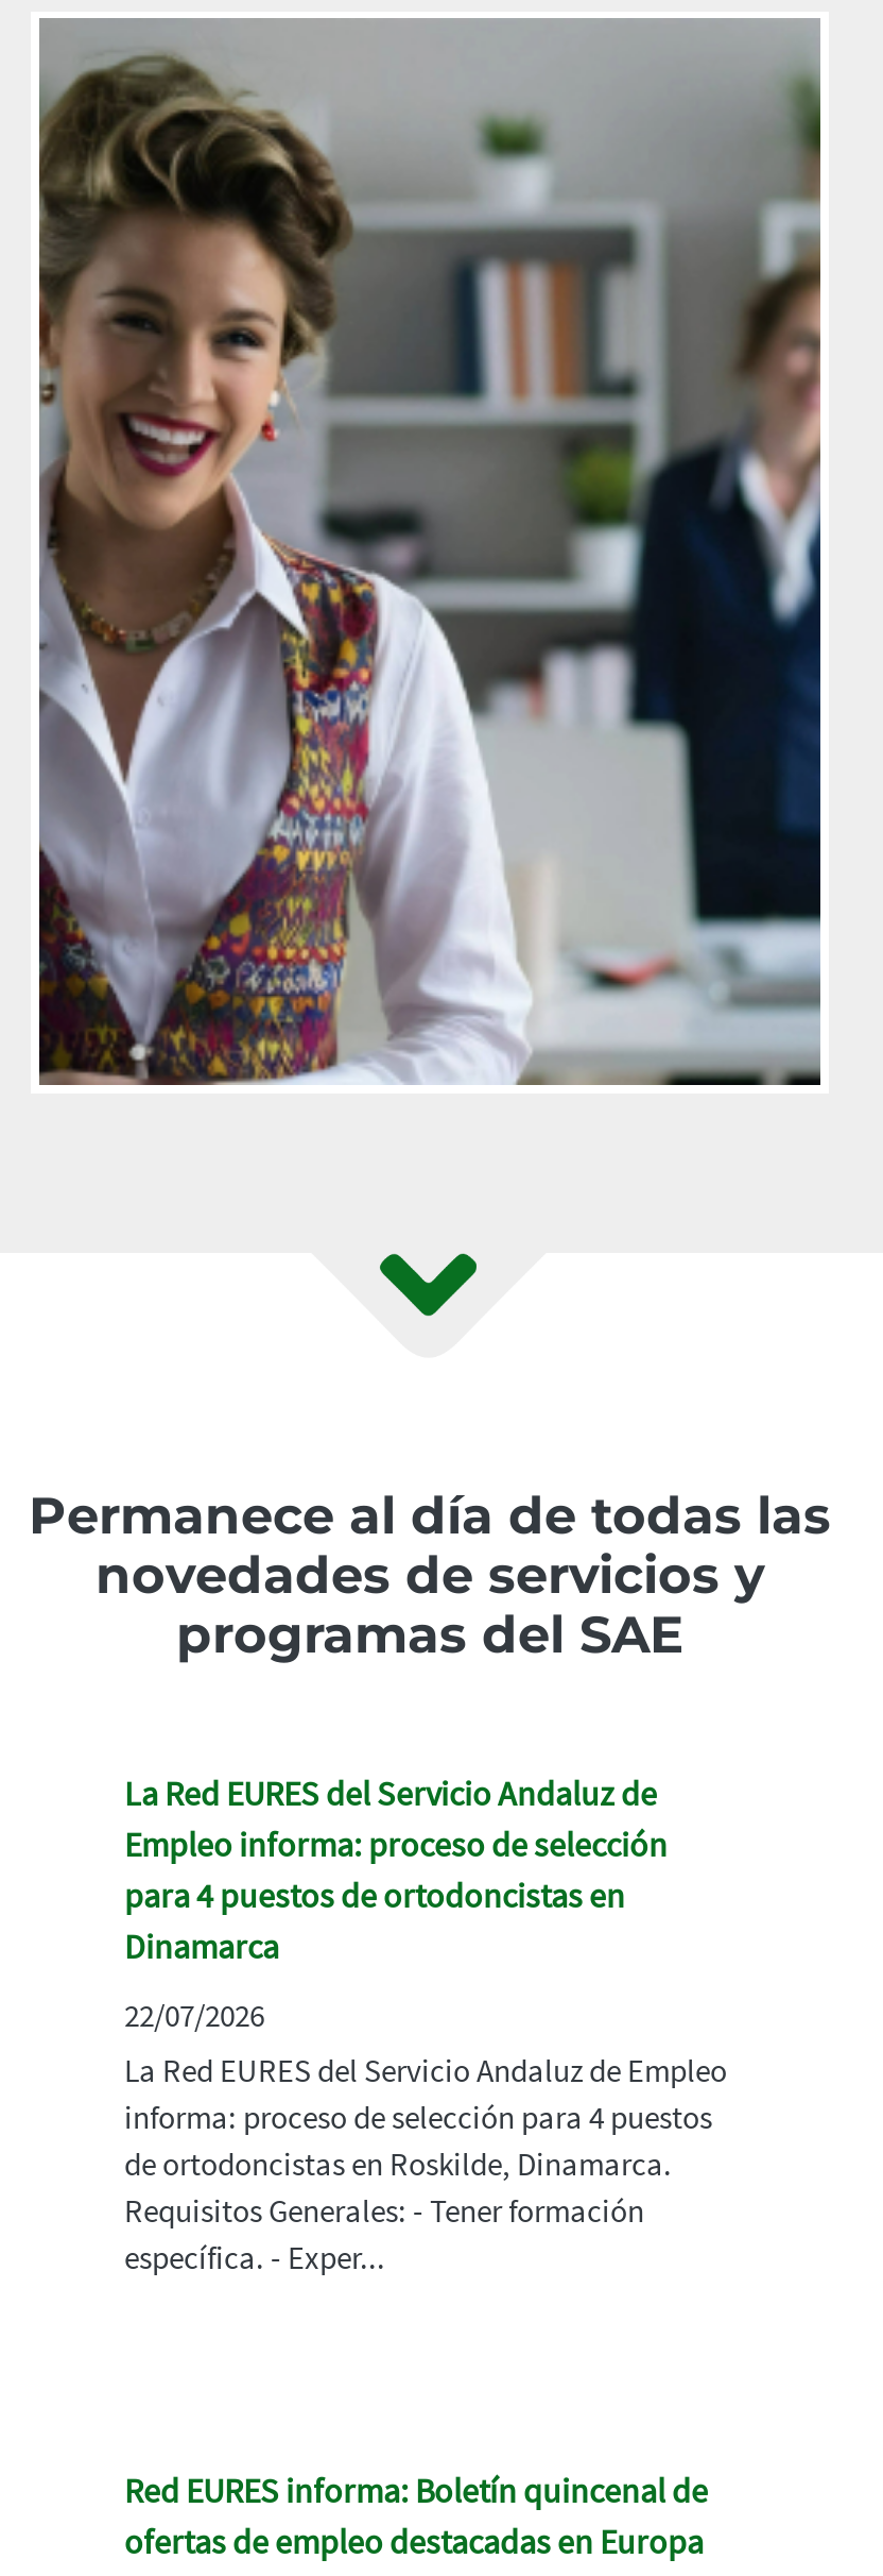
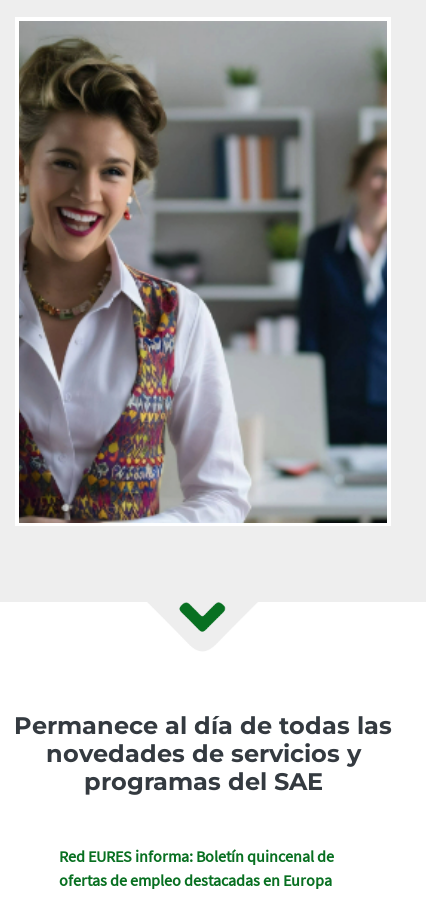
[124,1772,727,2277] La Red EURES del Servicio Andaluz de | Empleo informa: proceso de selección | para 4 puestos de ortodoncistas en | Dinamarca | 22/07/2026 | La Red EURES del Servicio Andaluz de Empleo | informa: proceso de selección para 4 puestos | de ortodoncistas en Roskilde, Dinamarca. | Requisitos Generales: - Tener formación | específica. - Exper... -> none

